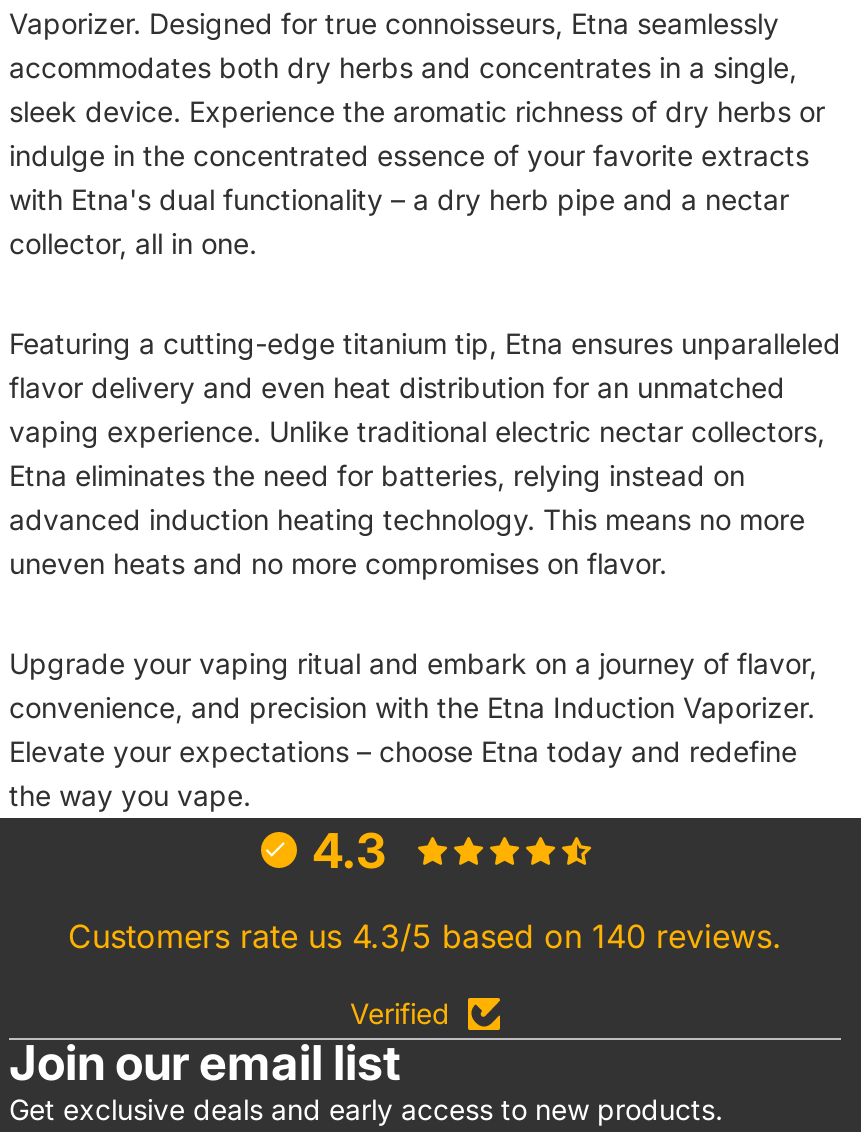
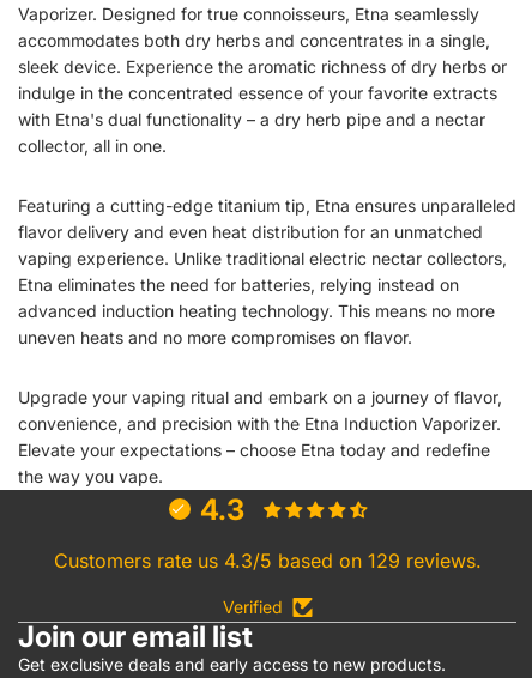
[68,916,782,956] Customers rate us 4.3/5 based on 140 reviews. -> [53,549,481,573] Customers rate us 4.3/5 based on 129 reviews.

